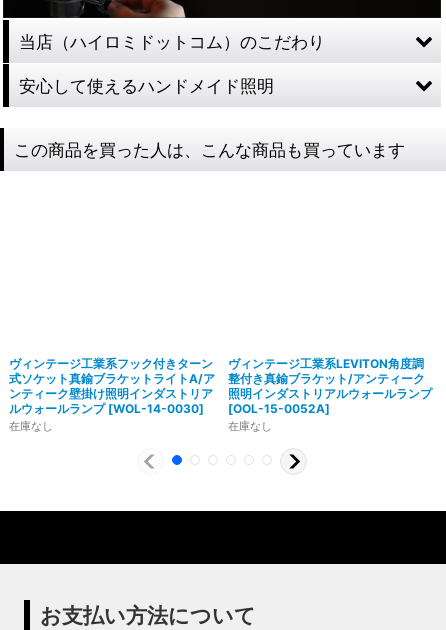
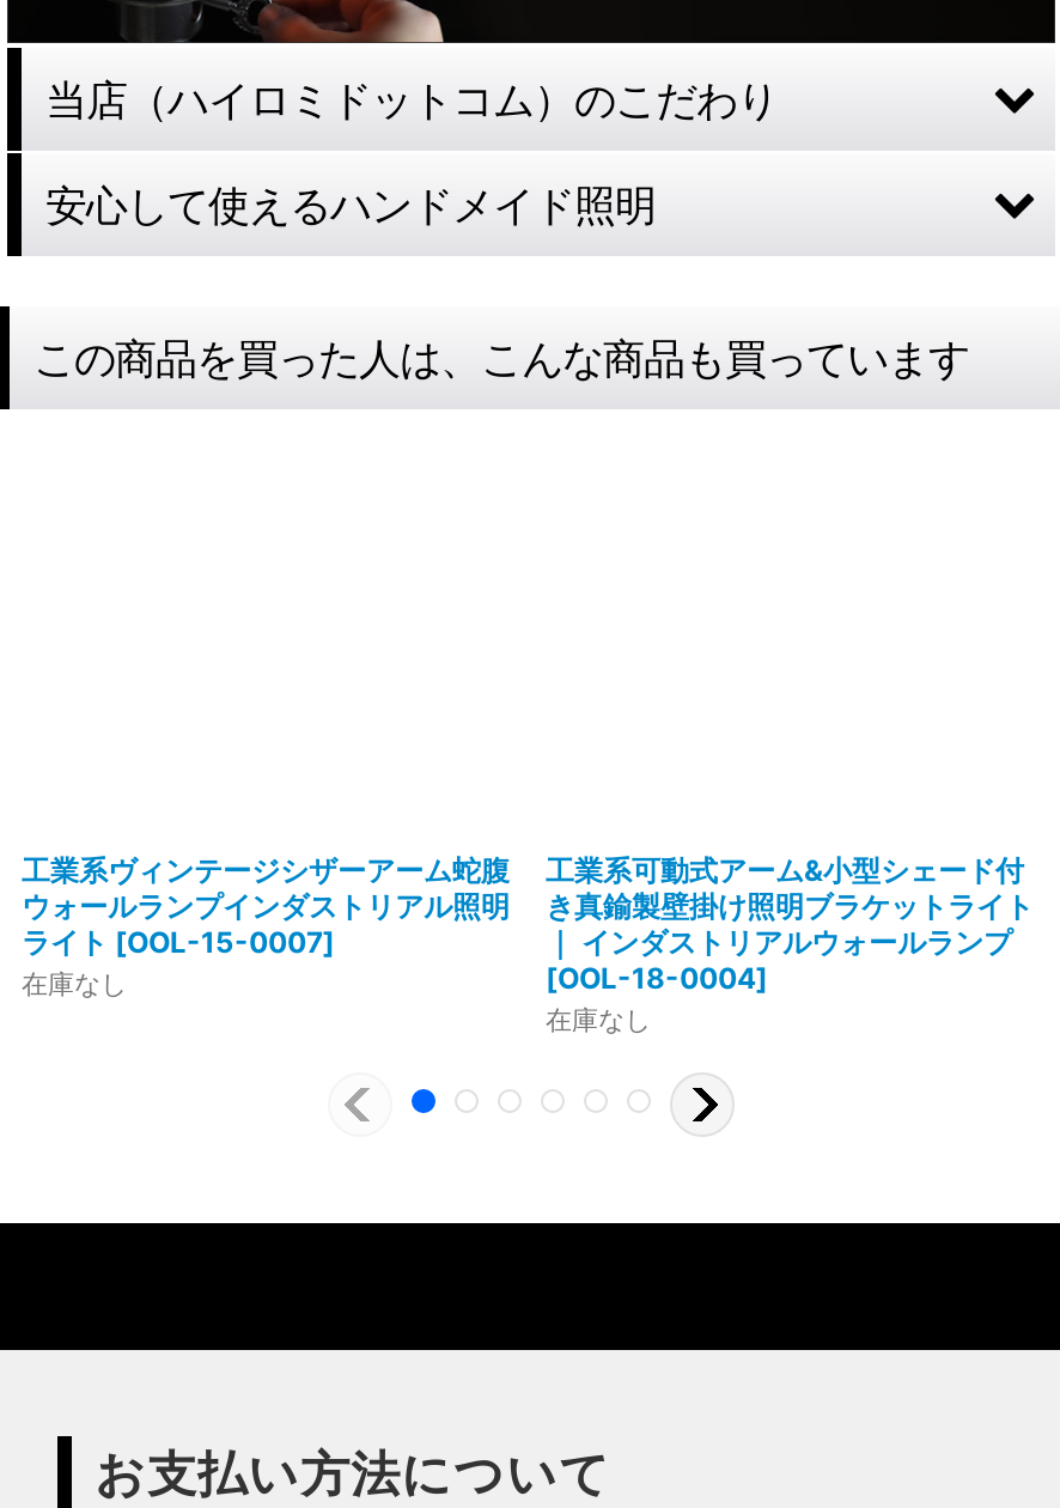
[9,356,215,416] ヴィンテージ工業系フック付きターン | 式ソケット真鍮ブラケットライトA/ア | ンティーク壁掛け照明インダストリア | ルウォールランプ [WOL-14-0030] -> [22,852,510,960] 工業系ヴィンテージシザーアーム蛇腹 | ウォールランプインダストリアル照明 | ライト [OOL-15-0007]
[228,356,432,416] ヴィンテージ工業系LEVITON角度調 | 整付き真鍮ブラケット/アンティーク | 照明インダストリアルウォールランプ | [OOL-15-0052A] -> [546,852,1034,996] 工業系可動式アーム&小型シェード付 | き真鍮製壁掛け照明ブラケットライト | ｜ インダストリアルウォールランプ | [OOL-18-0004]

